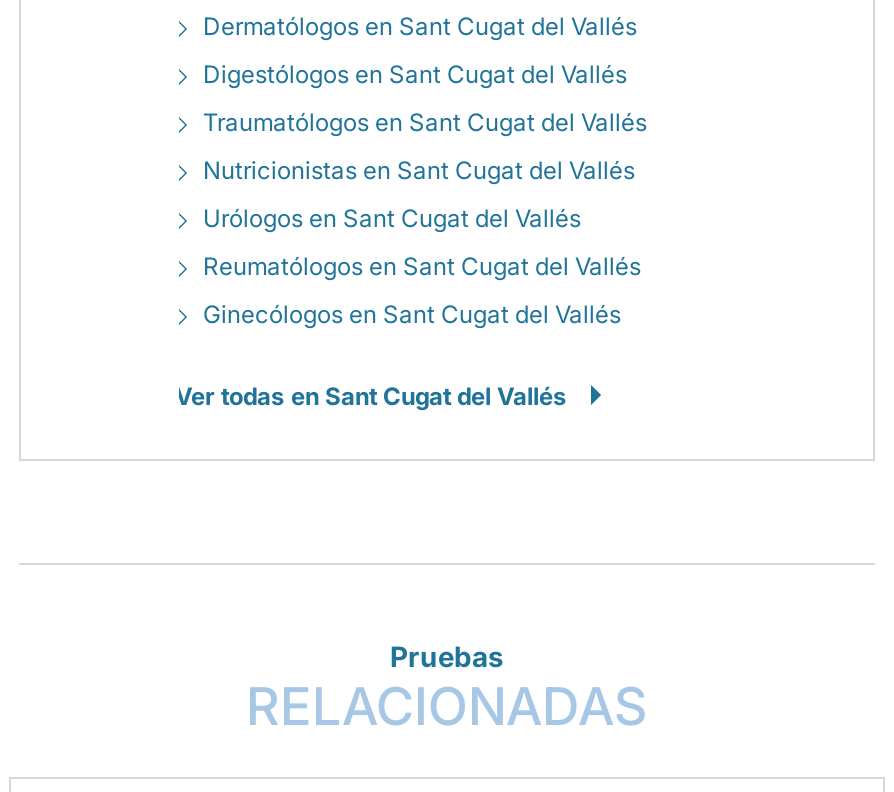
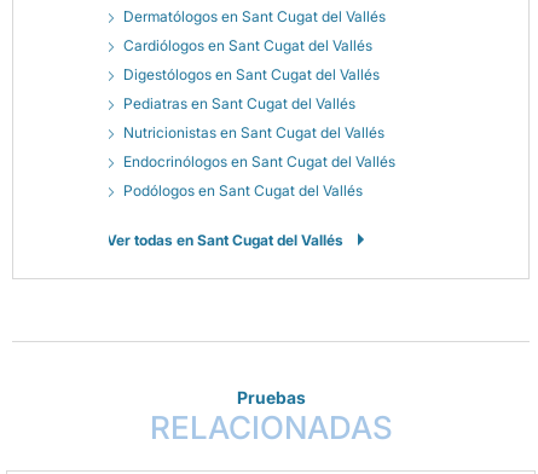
none -> [123,36,372,54] Cardiólogos en Sant Cugat del Vallés
moved [203,59,627,89] -> [123,65,380,83]: Digestólogos en Sant Cugat del Vallés
[203,107,647,137] Traumatólogos en Sant Cugat del Vallés -> [123,94,355,112] Pediatras en Sant Cugat del Vallés
moved [203,155,635,185] -> [123,123,384,141]: Nutricionistas en Sant Cugat del Vallés
[203,203,641,329] Urólogos en Sant Cugat del Vallés | Reumatólogos en Sant Cugat del Vallés | Ginecólogos en Sant Cugat del Vallés -> [123,152,395,200] Endocrinólogos en Sant Cugat del Vallés | Podólogos en Sant Cugat del Vallés

